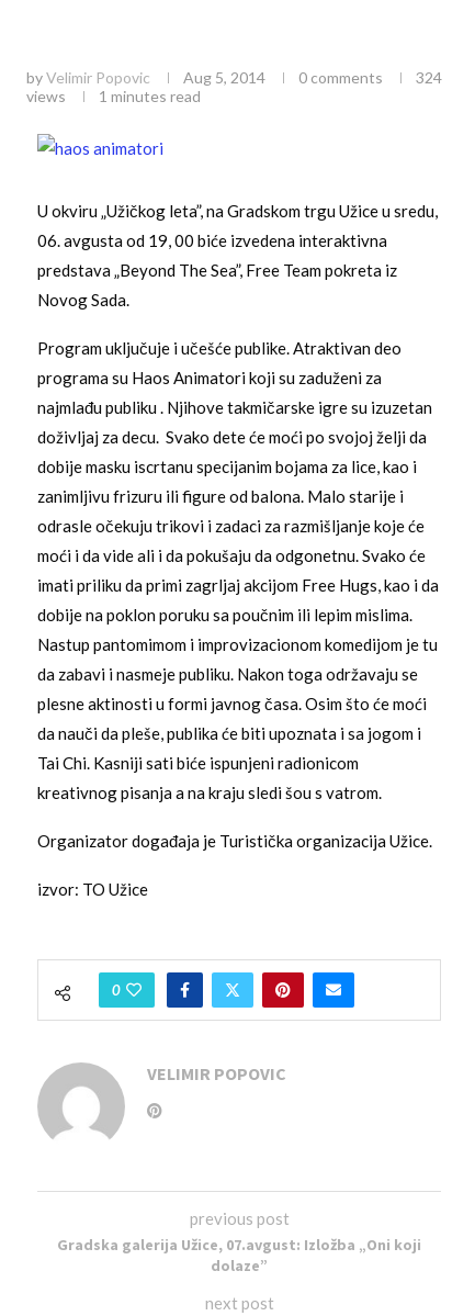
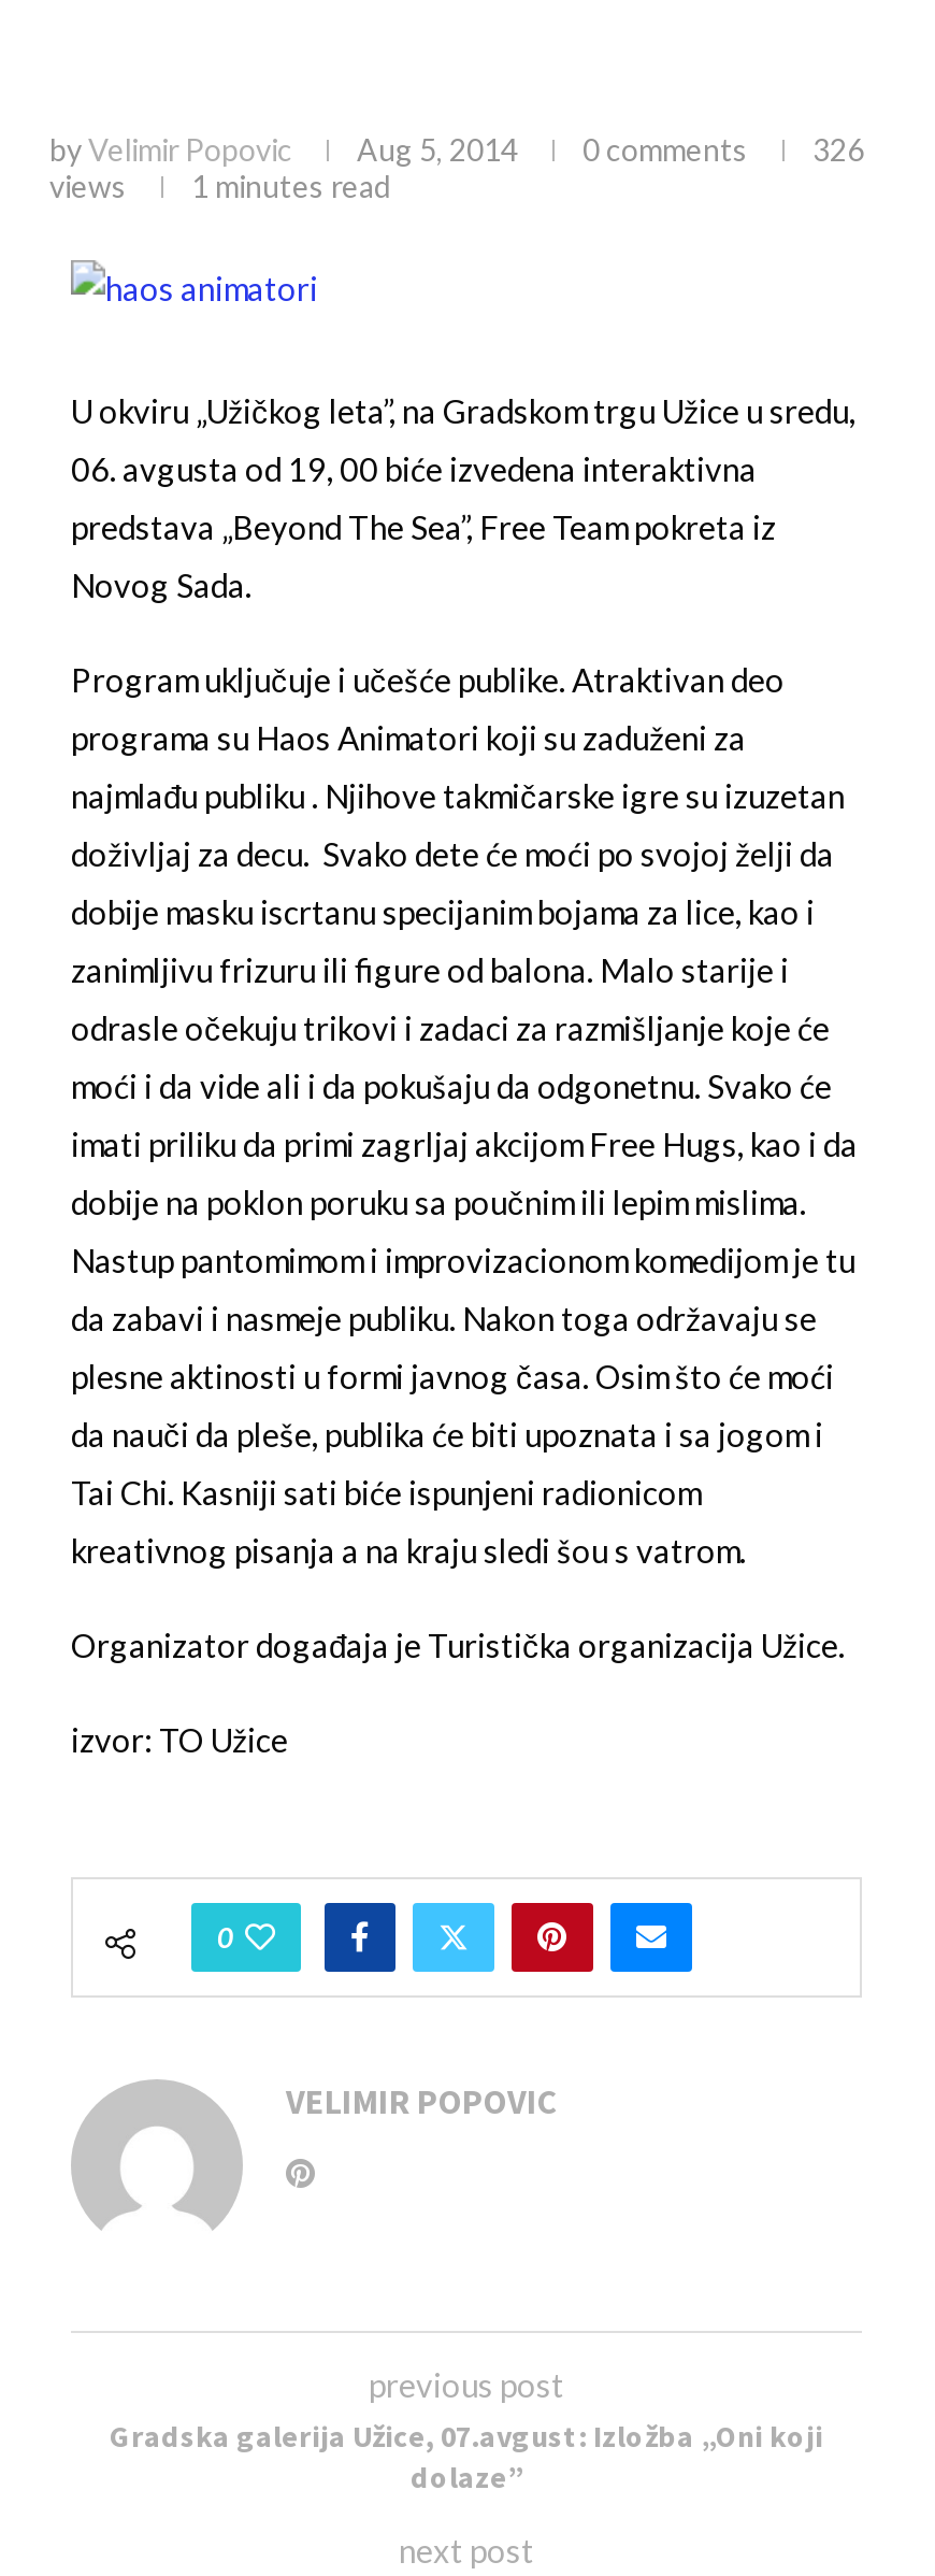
[416,68,442,87] 324 -> [812,131,864,168] 326

